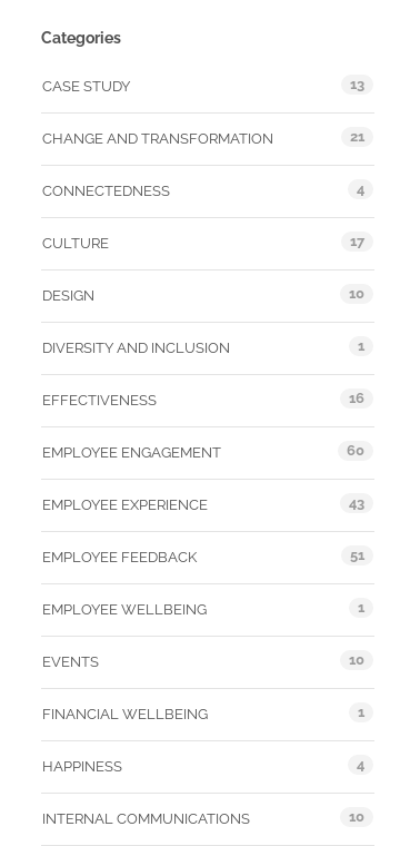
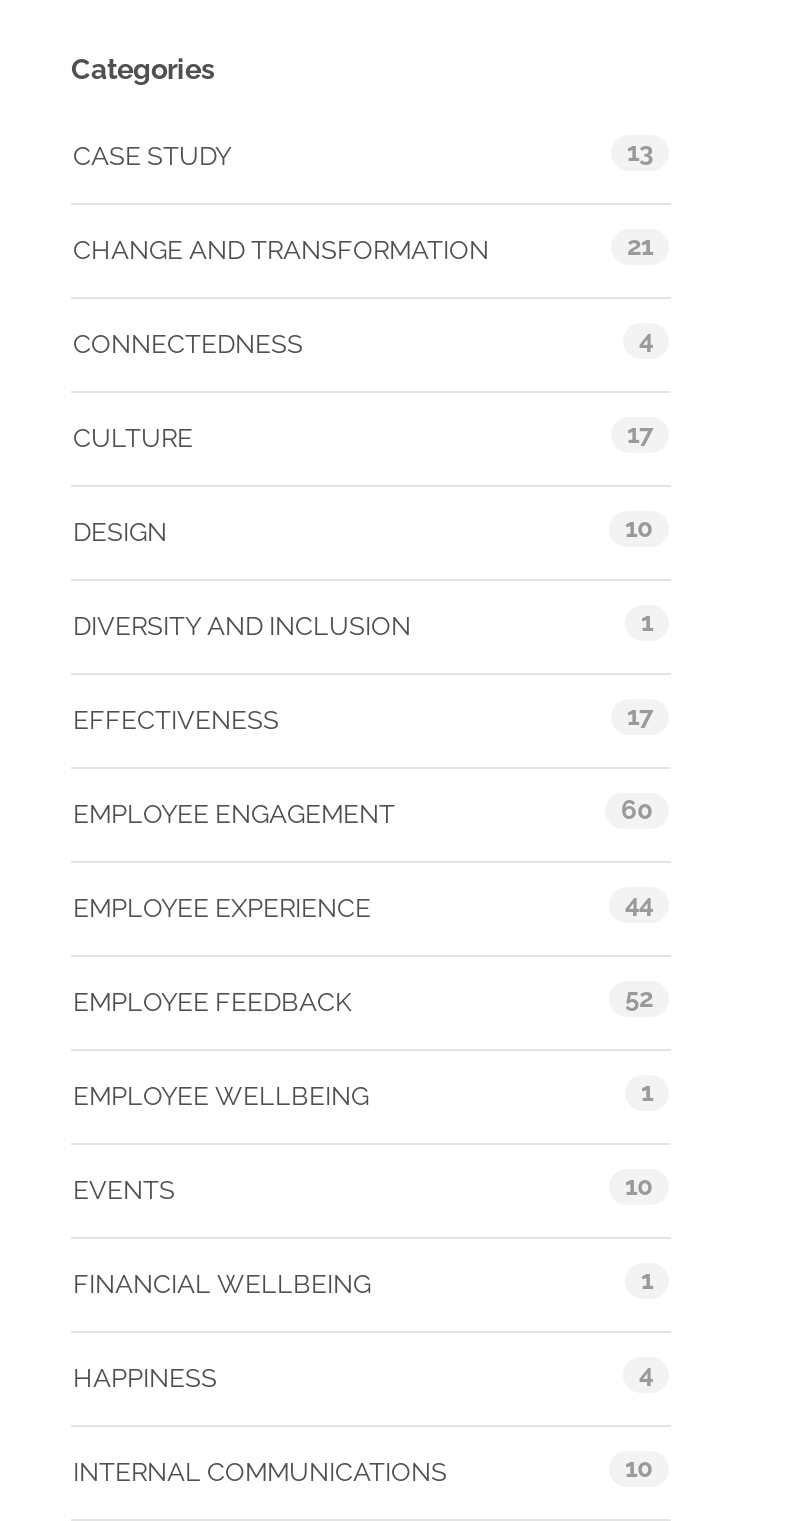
[349,390,364,406] 16 -> [627,701,653,731] 17
[349,494,364,511] 43 -> [625,889,653,919] 44
[350,547,364,563] 51 -> [625,983,653,1013] 52

